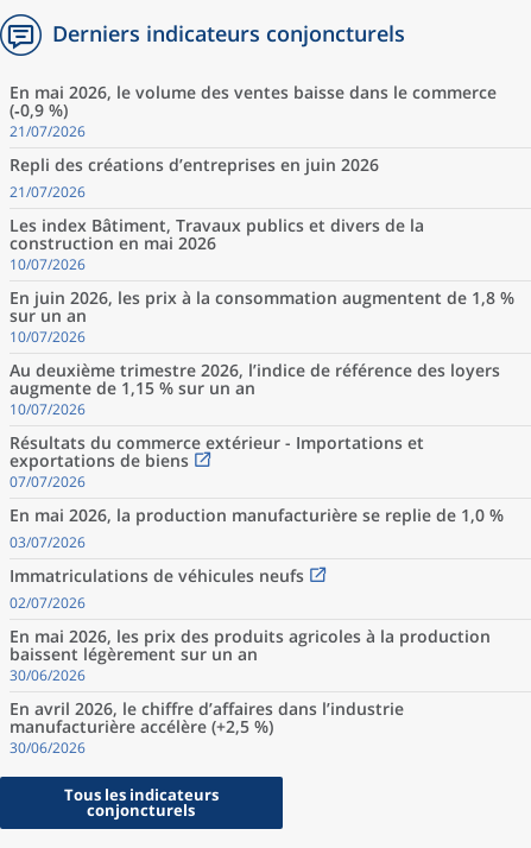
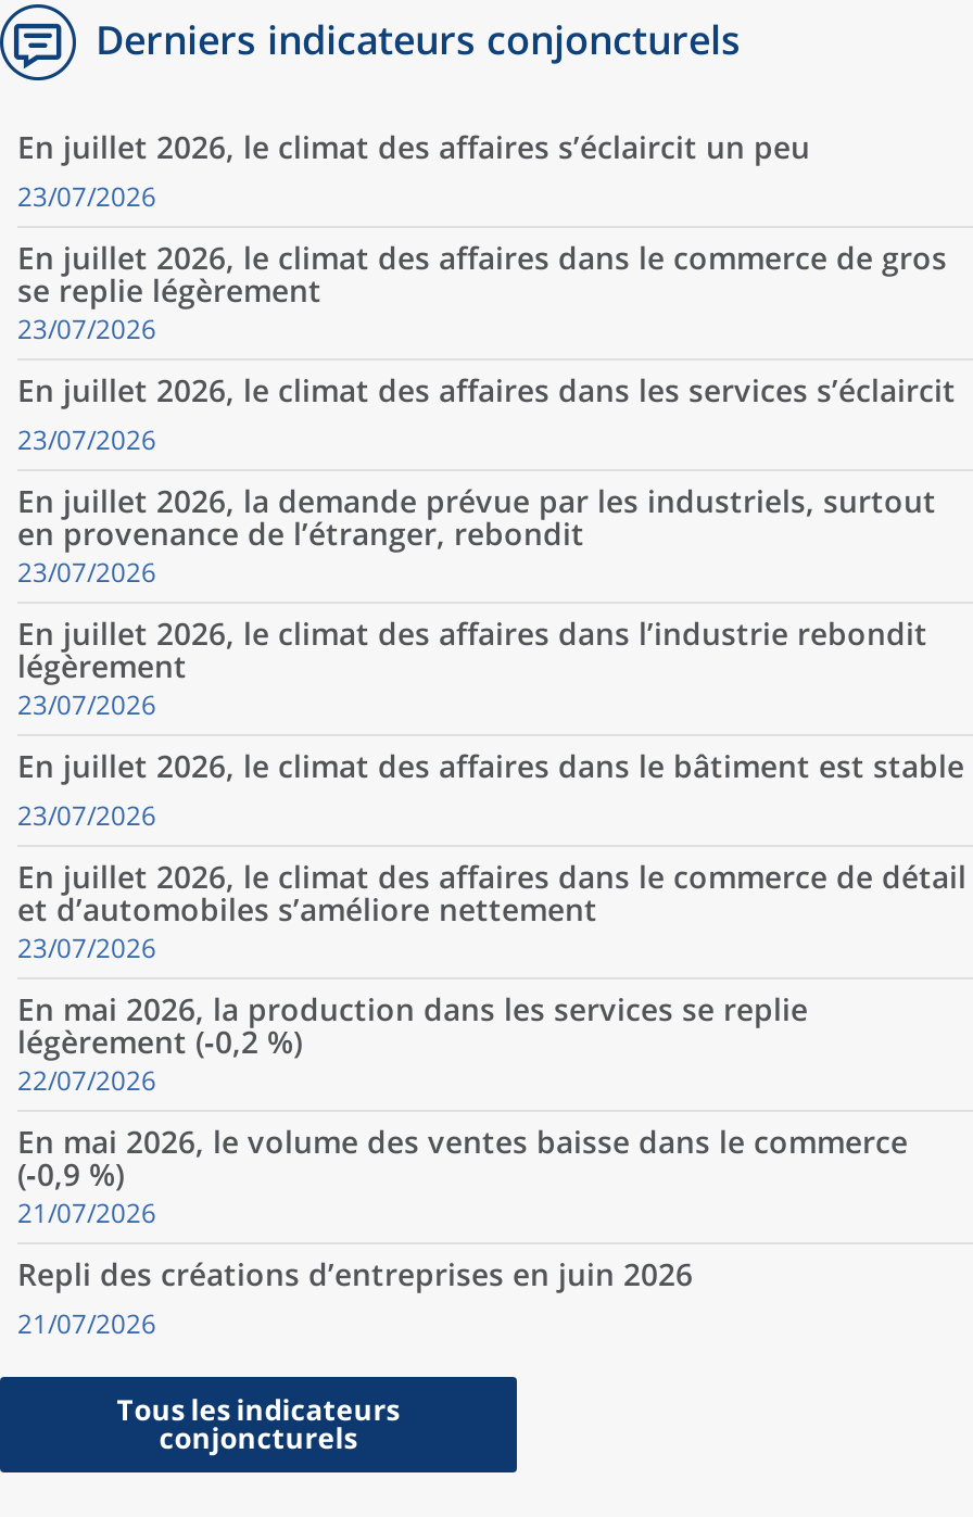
none -> [17,126,966,1099] En juillet 2026, le climat des affaires s’éclaircit un peu | 23/07/2026 | En juillet 2026, le climat des affaires dans le commerce de gros | se replie légèrement | 23/07/2026 | En juillet 2026, le climat des affaires dans les services s’éclaircit | 23/07/2026 | En juillet 2026, la demande prévue par les industriels, surtout | en provenance de l’étranger, rebondit | 23/07/2026 | En juillet 2026, le climat des affaires dans l’industrie rebondit | légèrement | 23/07/2026 | En juillet 2026, le climat des affaires dans le bâtiment est stable | 23/07/2026 | En juillet 2026, le climat des affaires dans le commerce de détail | et d’automobiles s’améliore nettement | 23/07/2026 | En mai 2026, la production dans les services se replie | légèrement (‑0,2 %) | 22/07/2026
moved [10,81,497,202] -> [17,1121,908,1342]: En mai 2026, le volume des ventes baisse dans le commerce | (‑0,9 %) | 21/07/2026 | Repli des créations d’entreprises en juin 2026 | 21/07/2026
[10,214,514,758] Les index Bâtiment, Travaux publics et divers de la | construction en mai 2026 | 10/07/2026 | En juin 2026, les prix à la consommation augmentent de 1,8 % | sur un an | 10/07/2026 | Au deuxième trimestre 2026, l’indice de référence des loyers | augmente de 1,15 % sur un an | 10/07/2026 | Résultats du commerce extérieur - Importations et | exportations de biens | 07/07/2026 | En mai 2026, la production manufacturière se replie de 1,0 % | 03/07/2026 | Immatriculations de véhicules neufs | 02/07/2026 | En mai 2026, les prix des produits agricoles à la production | baissent légèrement sur un an | 30/06/2026 | En avril 2026, le chiffre d’affaires dans l’industrie | manufacturière accélère (+2,5 %) | 30/06/2026 -> none

